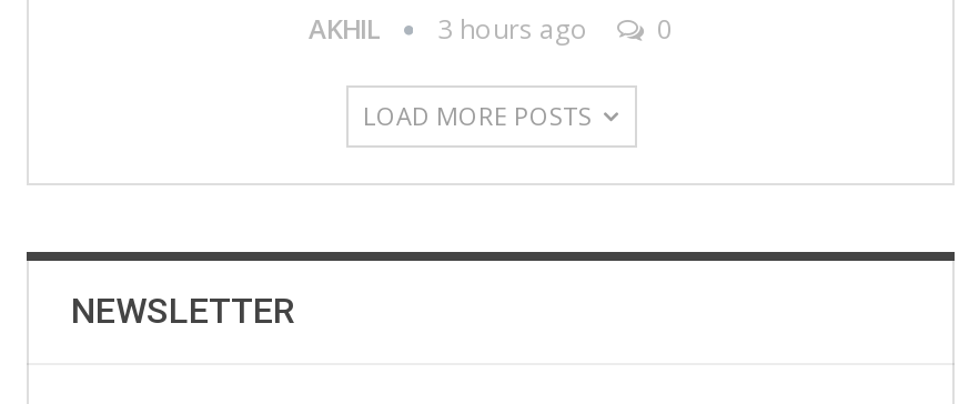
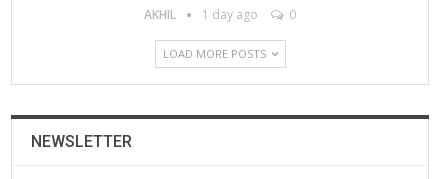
[309,10,673,48] AKHIL 3 hours ago 0 -> [144,6,296,23] AKHIL 1 day ago 0

